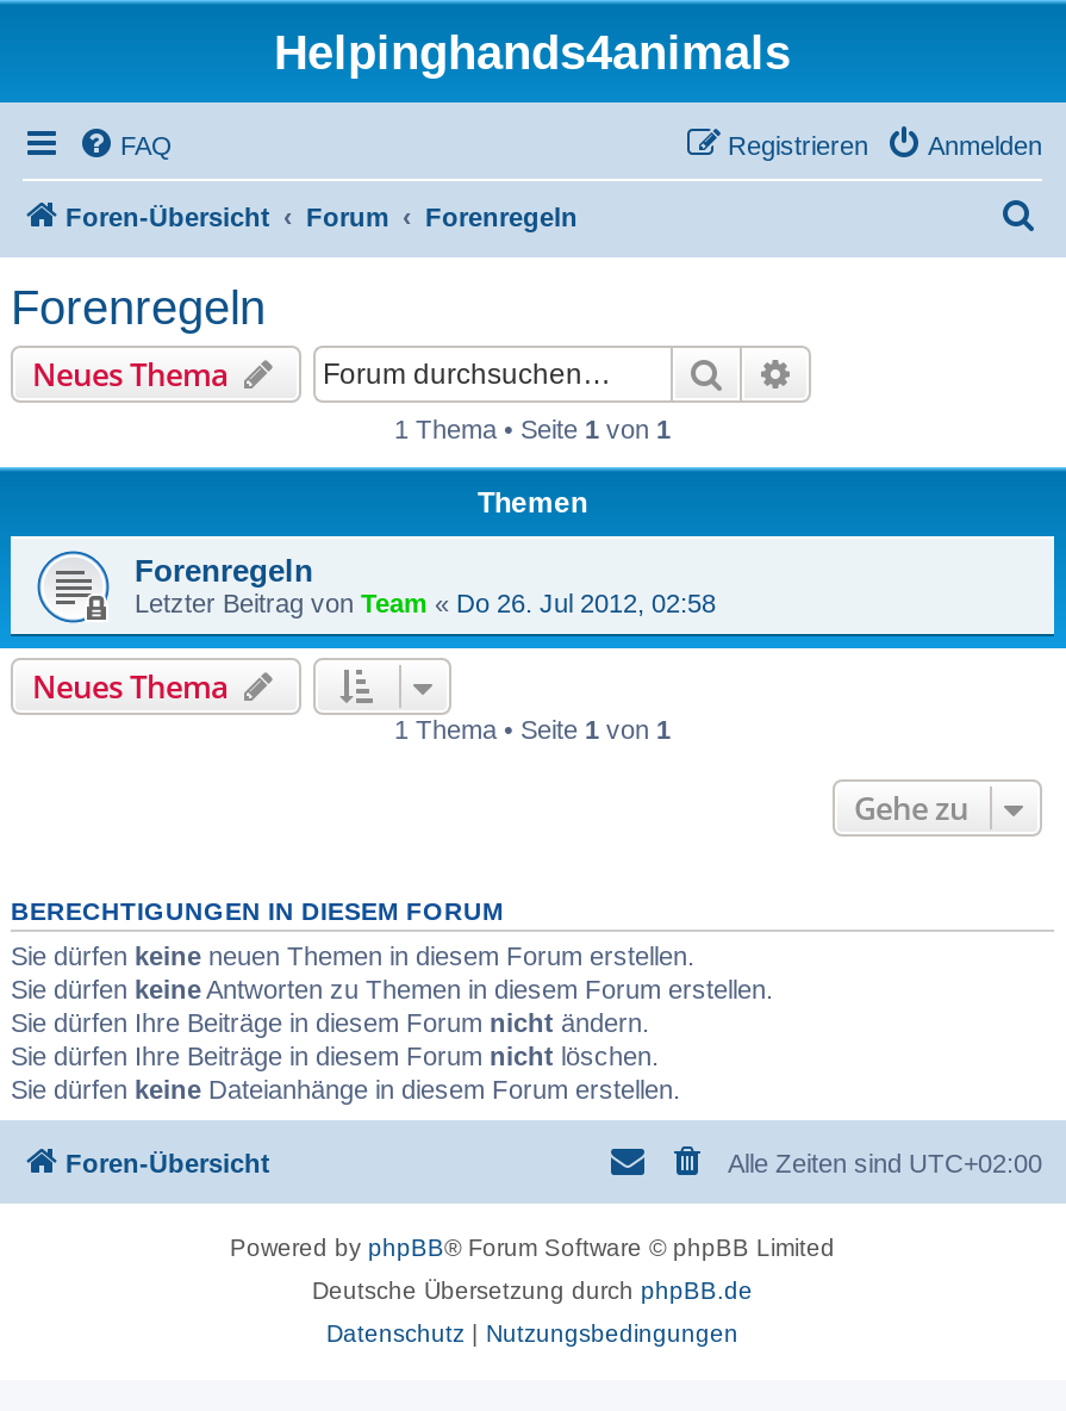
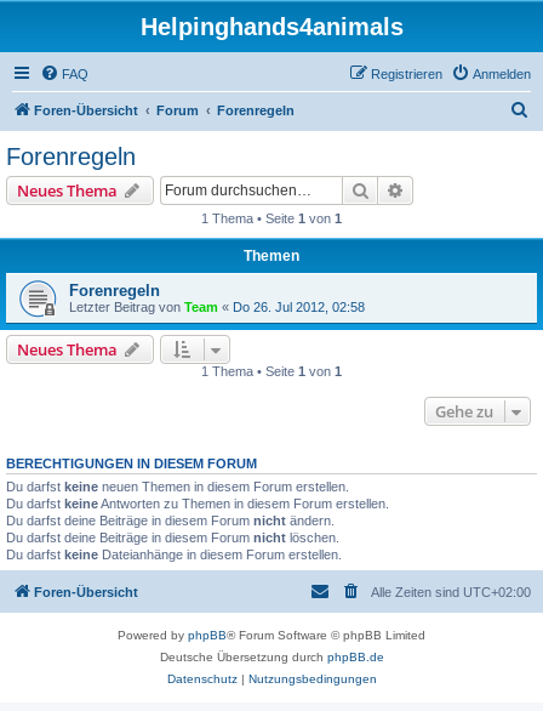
[11,941,694,970] Sie dürfen keine neuen Themen in diesem Forum erstellen. -> [6,479,349,494] Du darfst keine neuen Themen in diesem Forum erstellen.
[11,975,773,1003] Sie dürfen keine Antworten zu Themen in diesem Forum erstellen. -> [6,496,389,511] Du darfst keine Antworten zu Themen in diesem Forum erstellen.
[11,1008,649,1037] Sie dürfen Ihre Beiträge in diesem Forum nicht ändern. -> [6,513,335,528] Du darfst deine Beiträge in diesem Forum nicht ändern.
[11,1042,659,1070] Sie dürfen Ihre Beiträge in diesem Forum nicht löschen. -> [6,530,339,545] Du darfst deine Beiträge in diesem Forum nicht löschen.
[11,1075,680,1104] Sie dürfen keine Dateianhänge in diesem Forum erstellen. -> [6,547,342,562] Du darfst keine Dateianhänge in diesem Forum erstellen.

